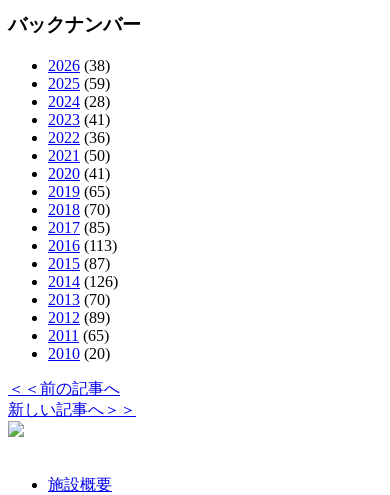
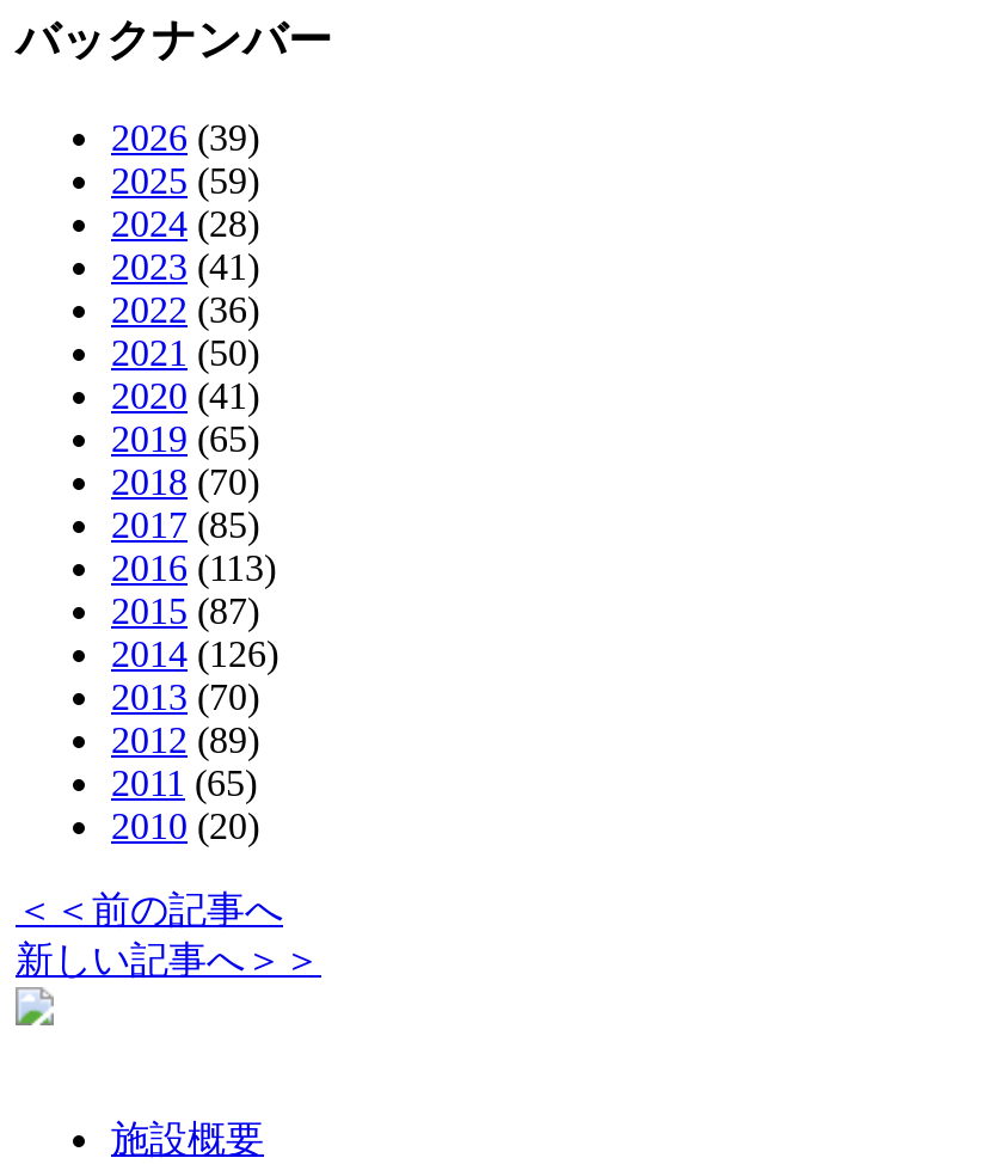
[48,57,110,74] 2026 (38) -> [111,116,259,157] 2026 (39)

